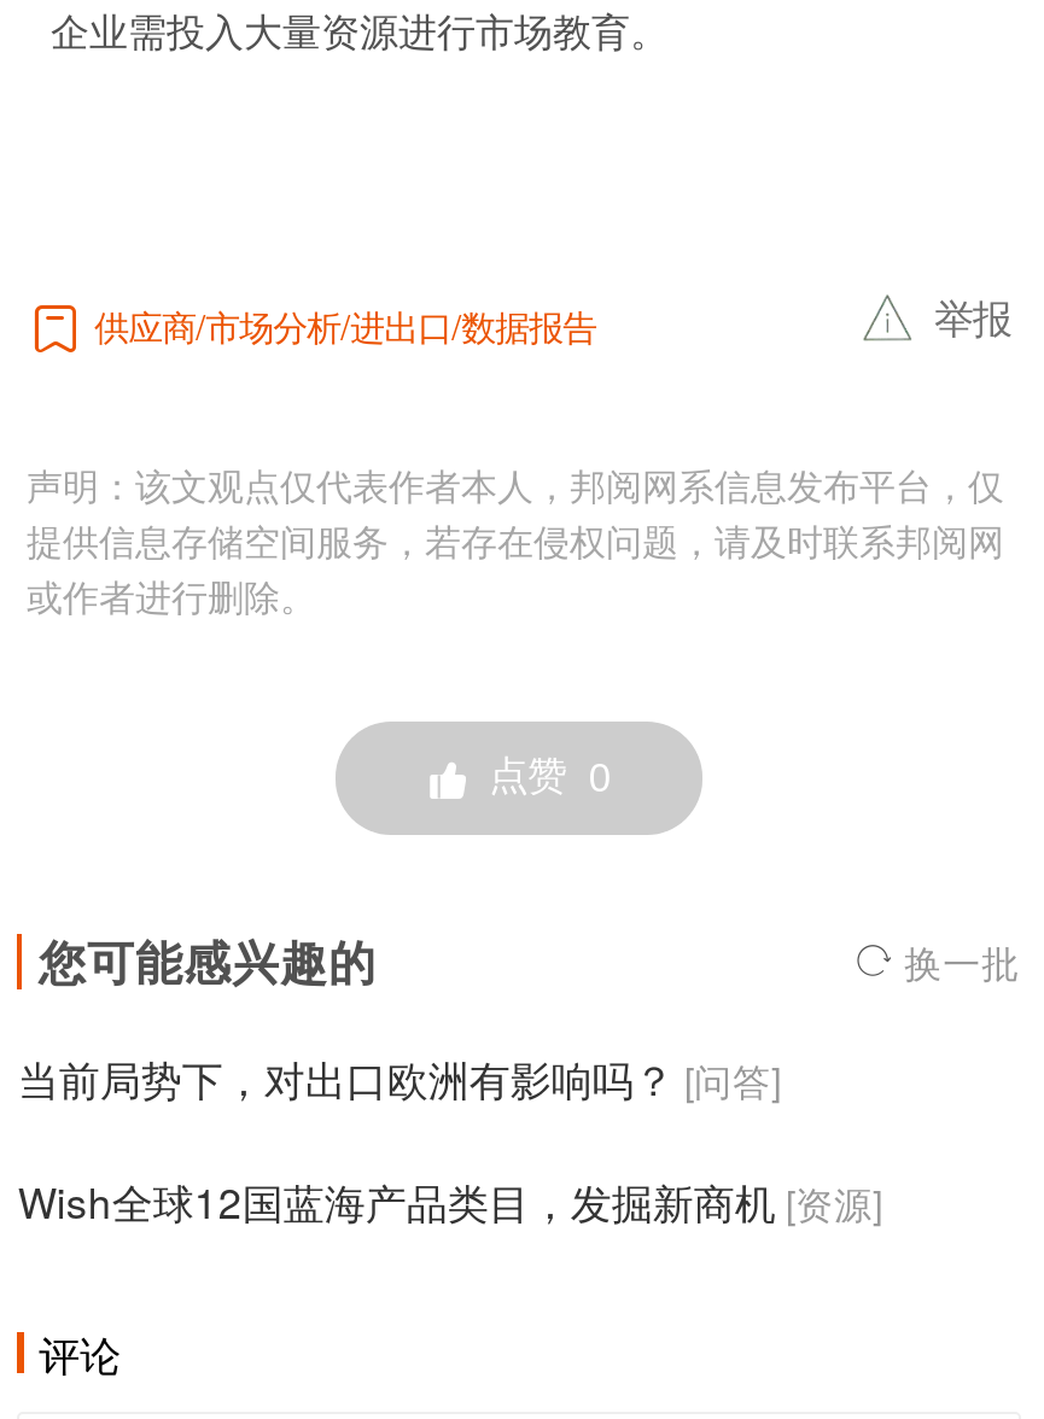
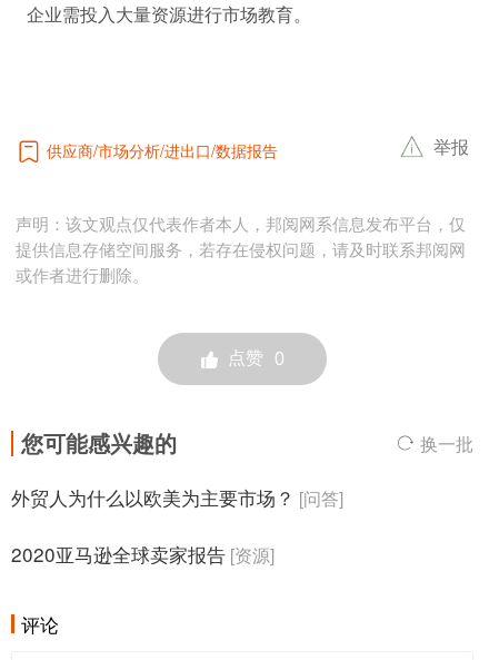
[18,1048,781,1108] 当前局势下，对出口欧洲有影响吗？ [问答] -> [12,483,344,511] 外贸人为什么以欧美为主要市场？ [问答]
[18,1170,882,1231] Wish全球12国蓝海产品类目，发掘新商机 [资源] -> [12,540,275,568] 2020亚马逊全球卖家报告 [资源]

